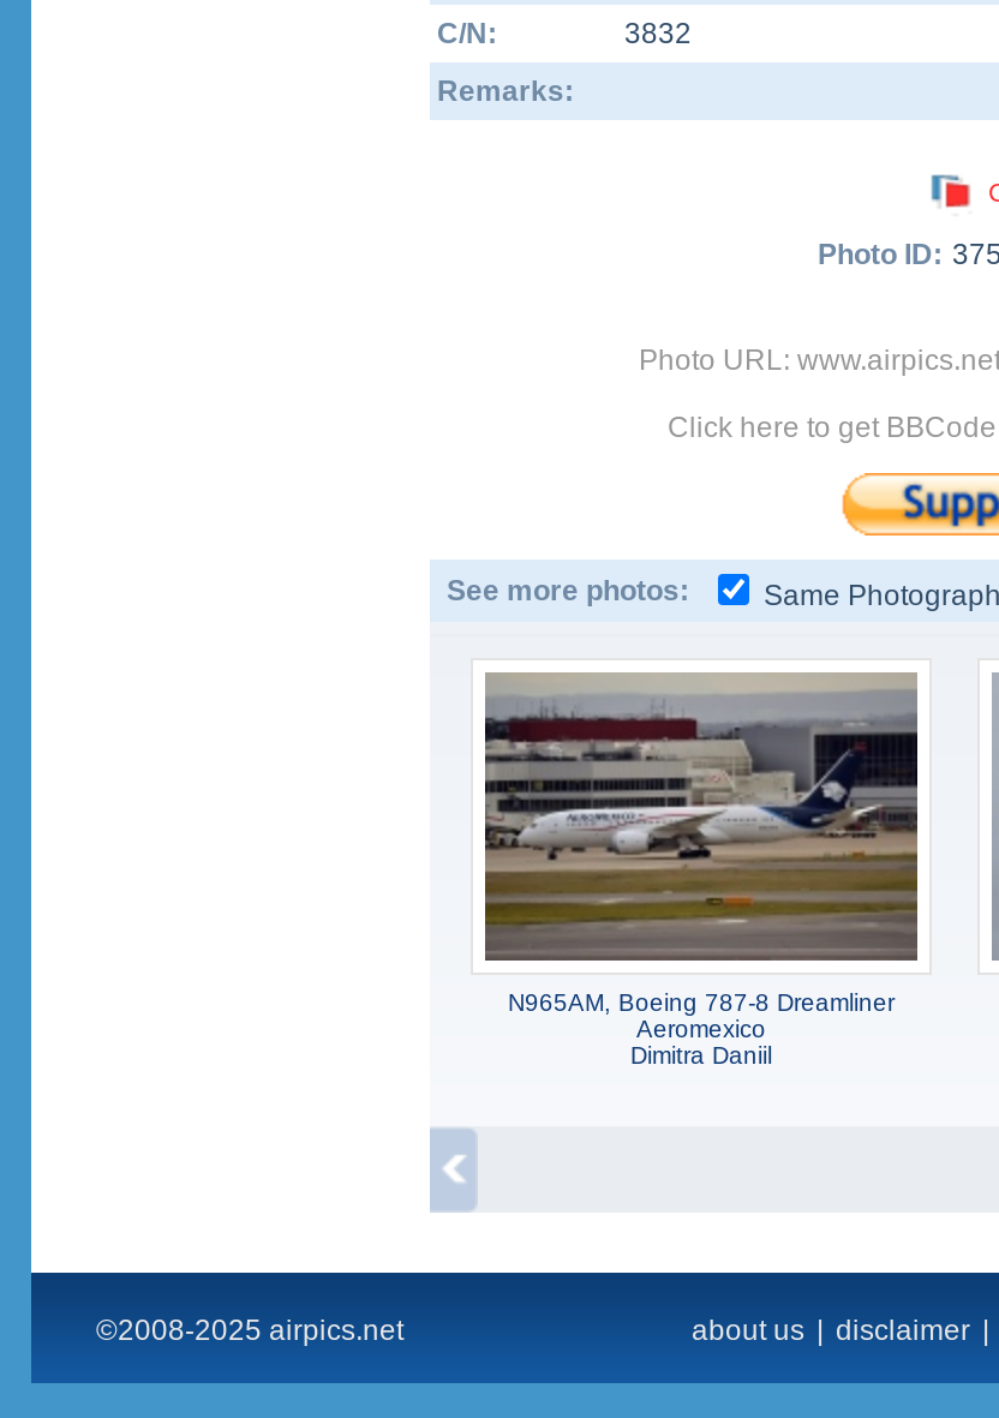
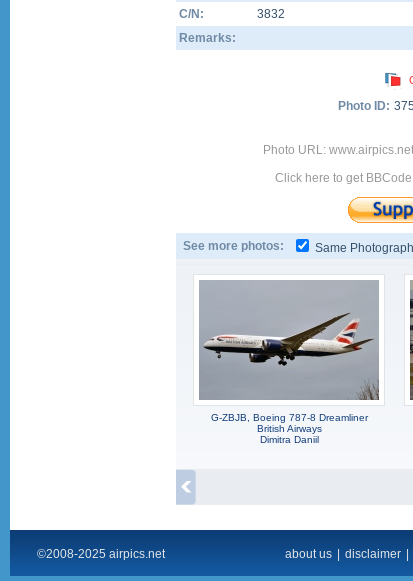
[485,677,917,1042] [image] | N965AM, Boeing 787-8 Dreamliner | Aeromexico -> [199,288,379,434] [image] | G-ZBJB, Boeing 787-8 Dreamliner | British Airways

